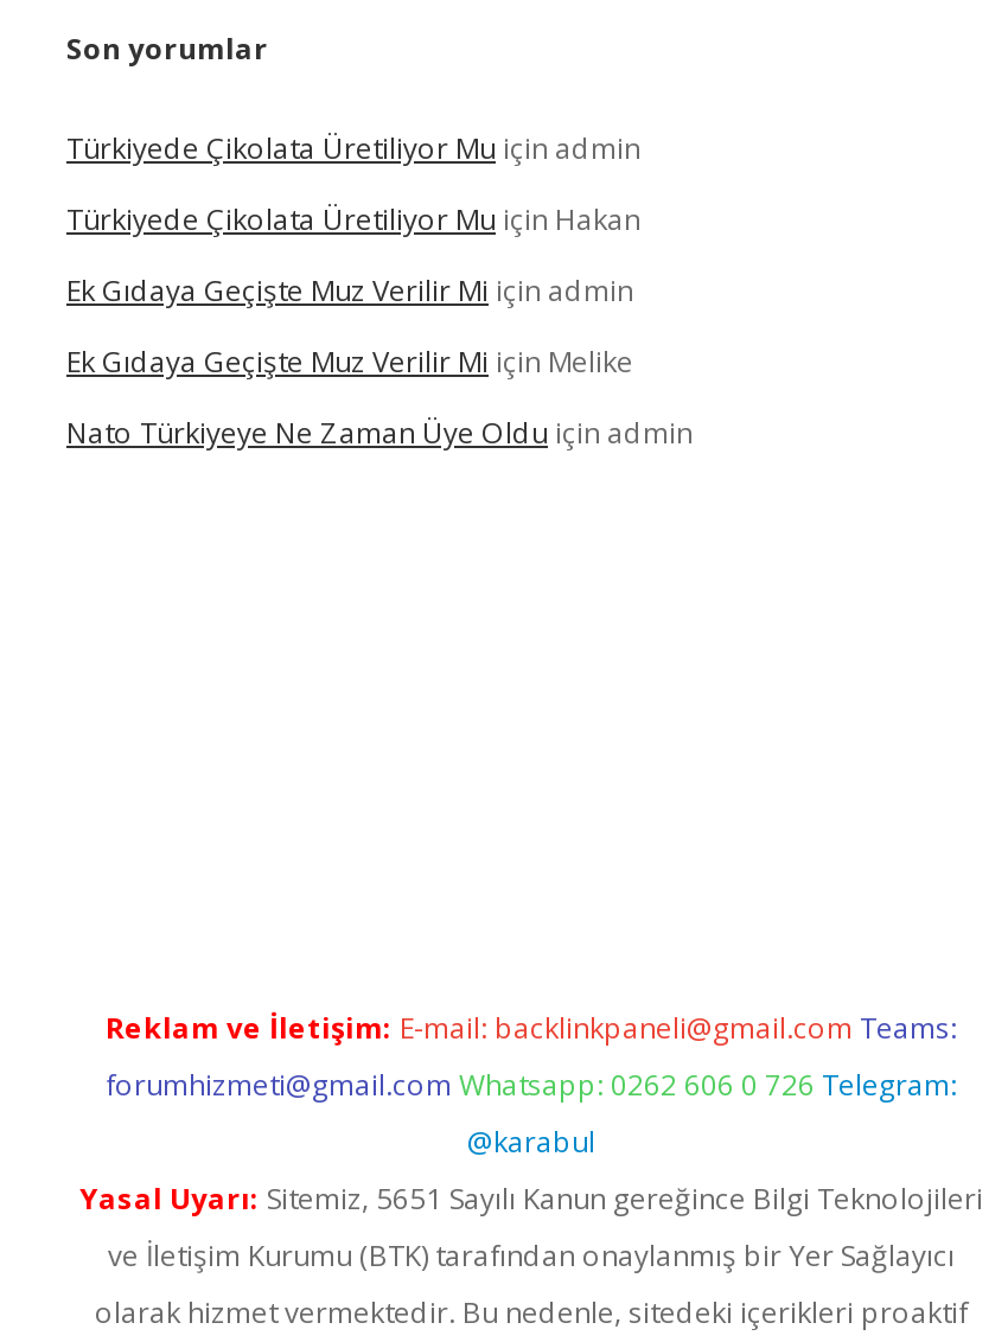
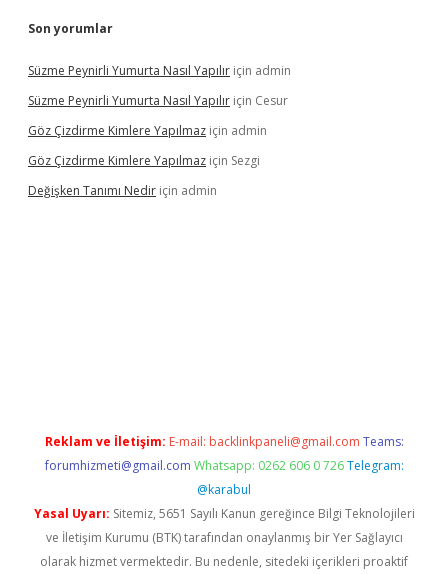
[66,128,640,168] Türkiyede Çikolata Üretiliyor Mu için admin -> [28,62,291,79] Süzme Peynirli Yumurta Nasıl Yapılır için admin
[66,199,640,239] Türkiyede Çikolata Üretiliyor Mu için Hakan -> [28,92,288,109] Süzme Peynirli Yumurta Nasıl Yapılır için Cesur
[66,270,633,311] Ek Gıdaya Geçişte Muz Verilir Mi için admin -> [28,122,267,139] Göz Çizdirme Kimlere Yapılmaz için admin
[66,341,633,382] Ek Gıdaya Geçişte Muz Verilir Mi için Melike -> [28,152,260,169] Göz Çizdirme Kimlere Yapılmaz için Sezgi
[66,413,693,453] Nato Türkiyeye Ne Zaman Üye Oldu için admin -> [28,182,217,199] Değişken Tanımı Nedir için admin

